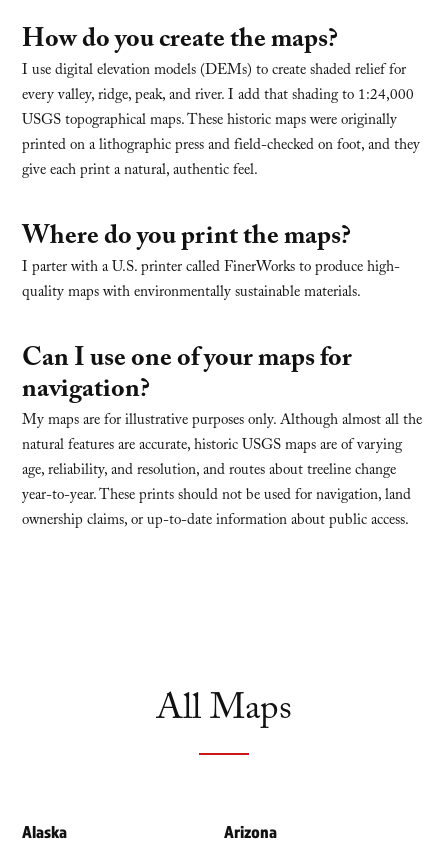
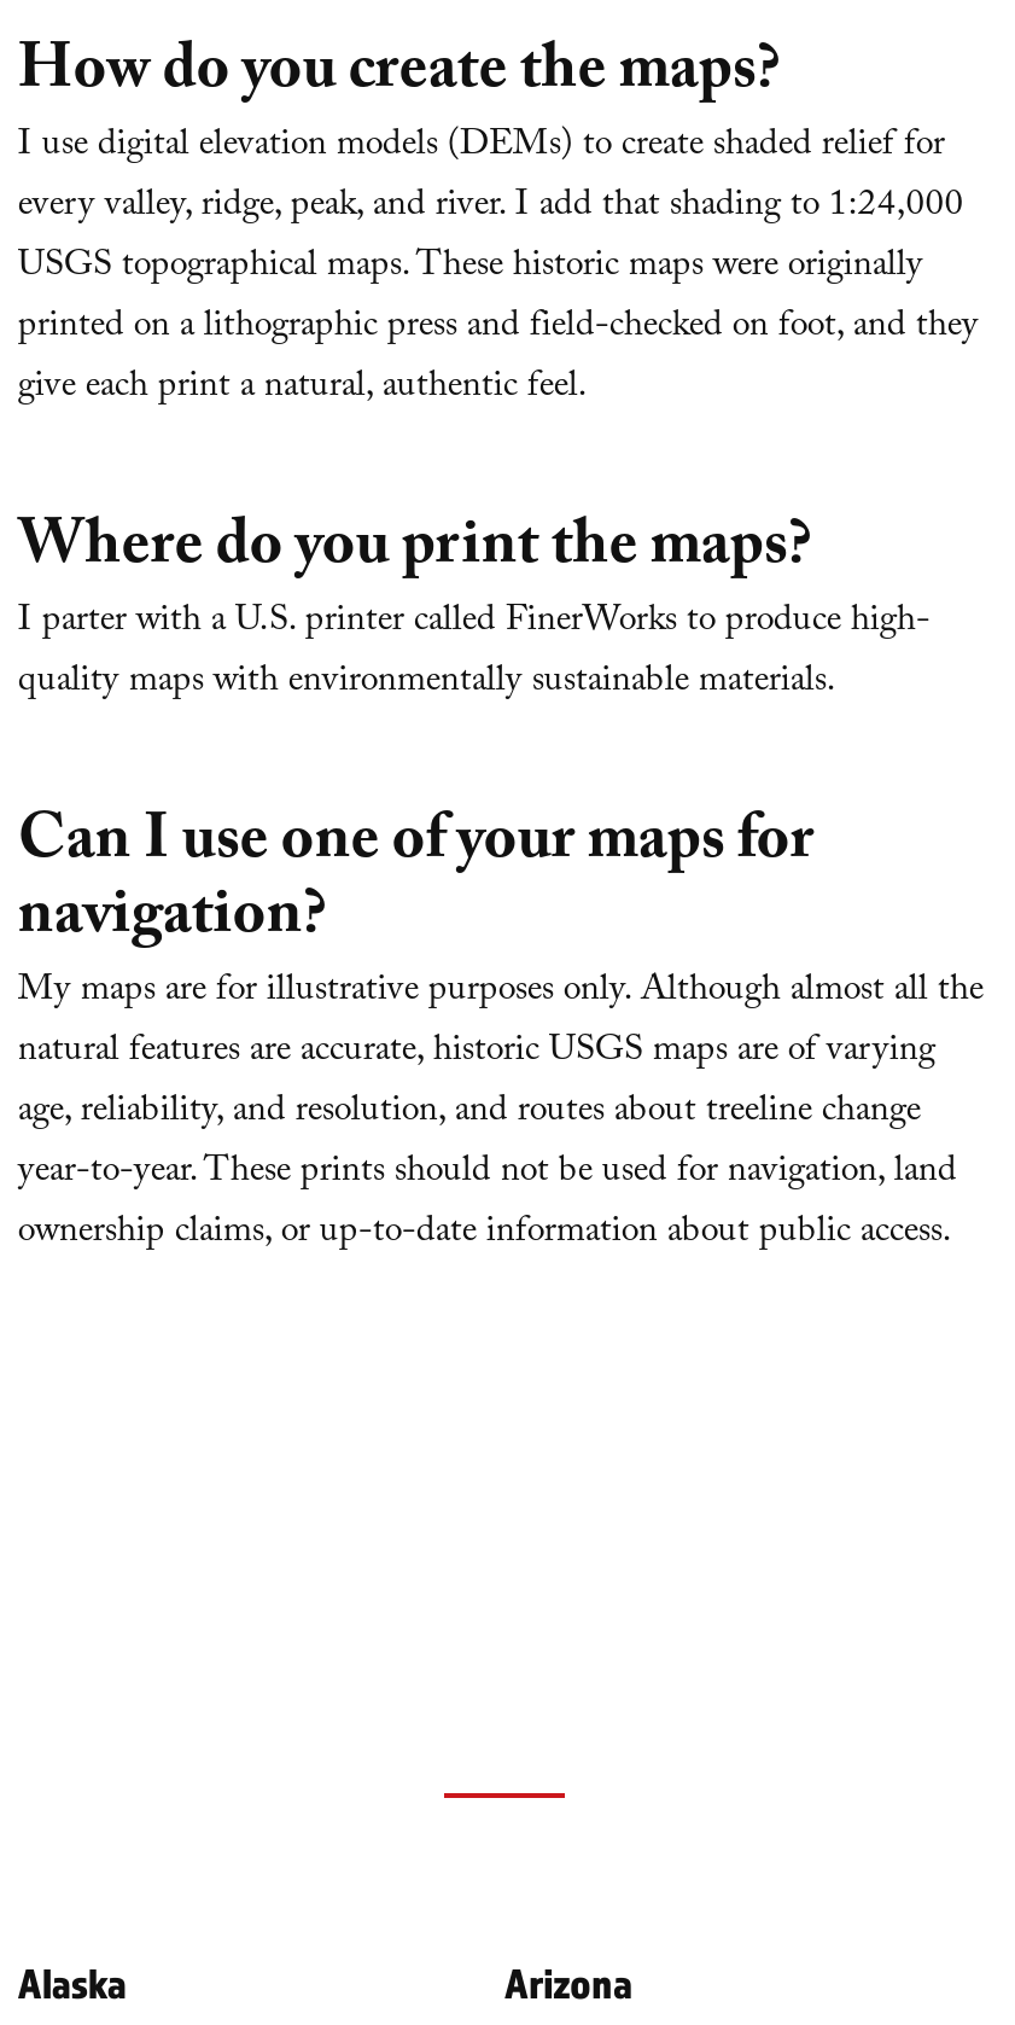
[156,682,292,743] All Maps -> none

